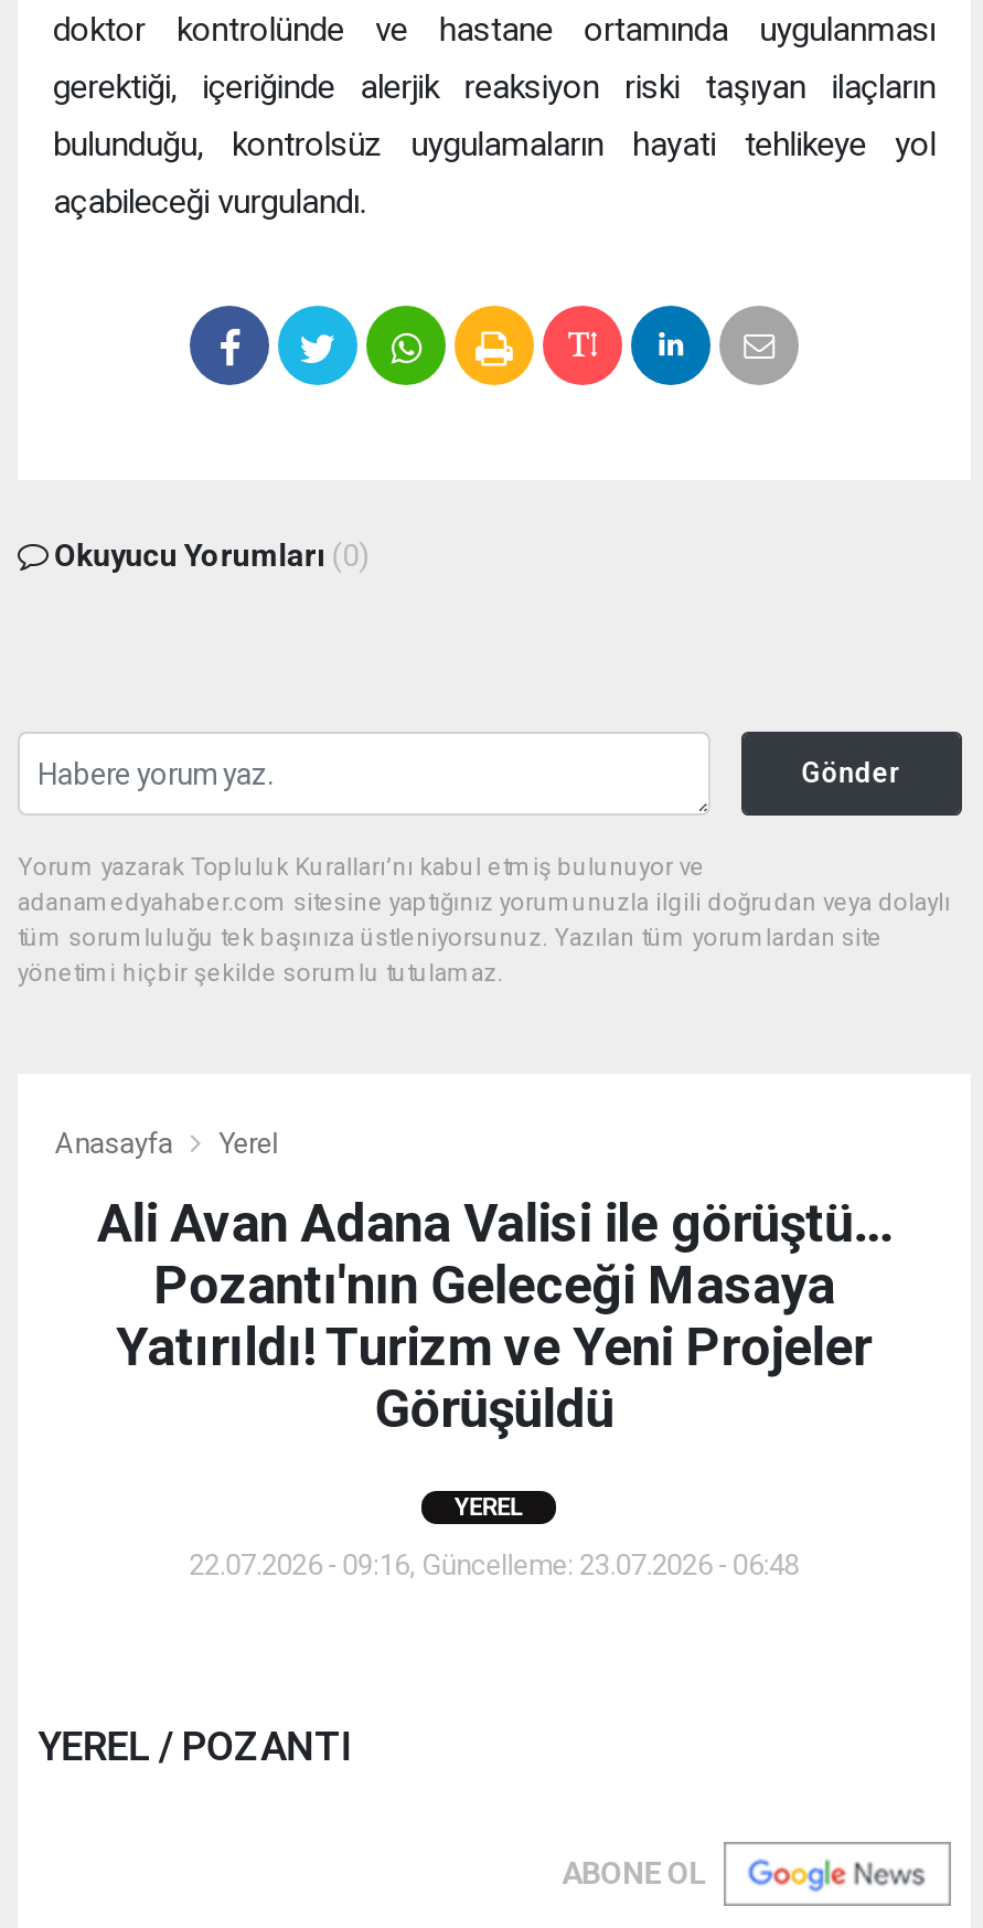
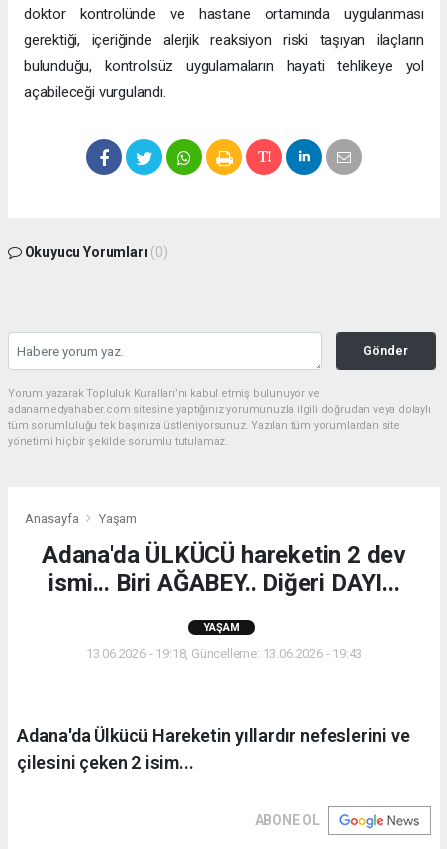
[218,1127,278,1160] Yerel -> [99,511,137,526] Yaşam
[97,1193,891,1440] Ali Avan Adana Valisi ile görüştü... | Pozantı'nın Geleceği Masaya | Yatırıldı! Turizm ve Yeni Projeler | Görüşüldü -> [42,541,406,597] Adana'da ÜLKÜCÜ hareketin 2 dev | ismi... Biri AĞABEY.. Diğeri DAYI...
[455,1493,523,1522] YEREL -> [203,621,239,634] YAŞAM
[189,1548,799,1581] 22.07.2026 - 09:16, Güncelleme: 23.07.2026 - 06:48 -> [86,646,362,661] 13.06.2026 - 19:18, Güncelleme: 13.06.2026 - 19:43
[38,1723,351,1769] YEREL / POZANTI -> [17,725,409,773] Adana'da Ülkücü Hareketin yıllardır nefeslerini ve | çilesini çeken 2 isim...

